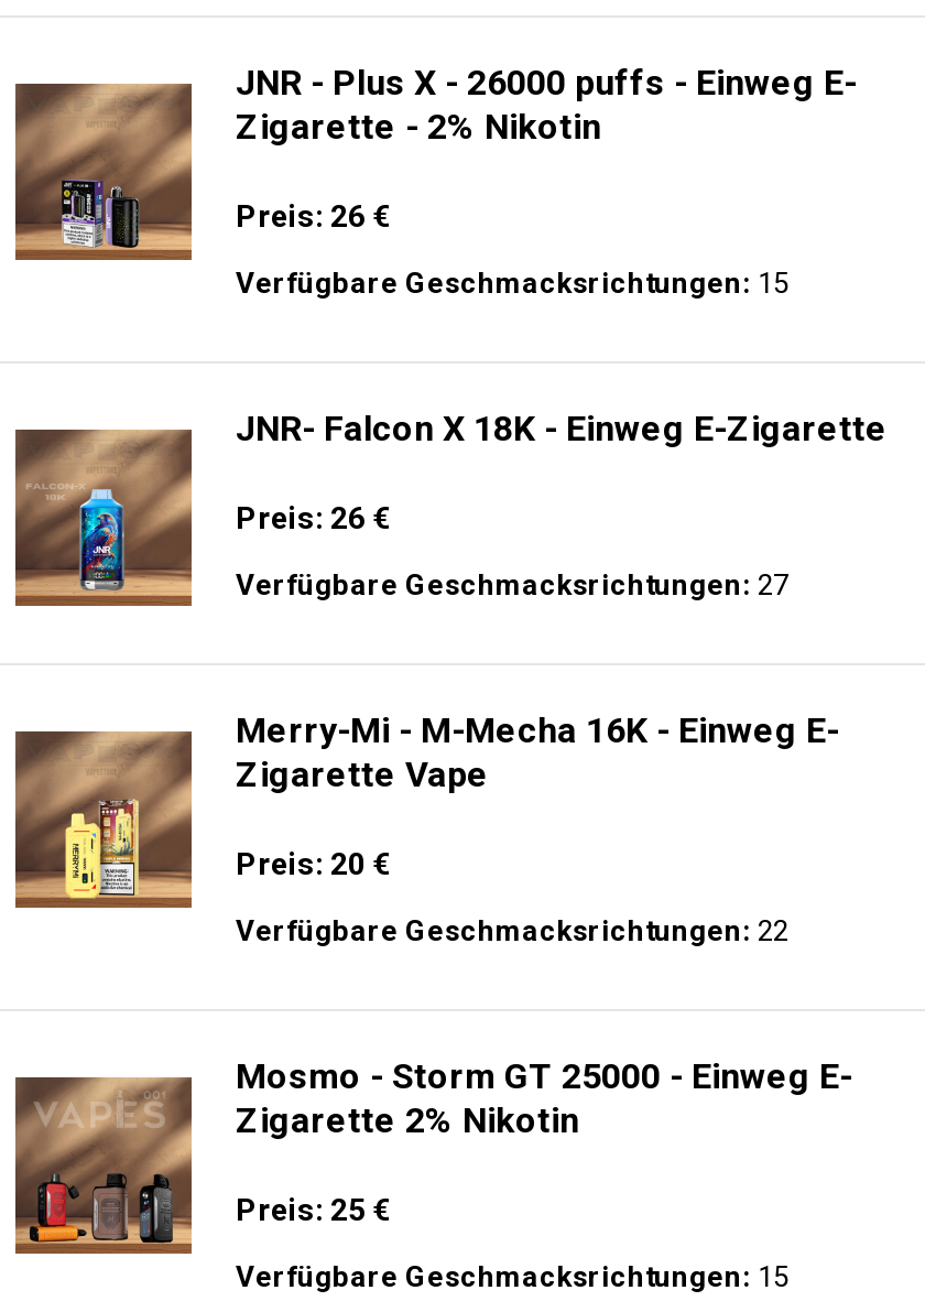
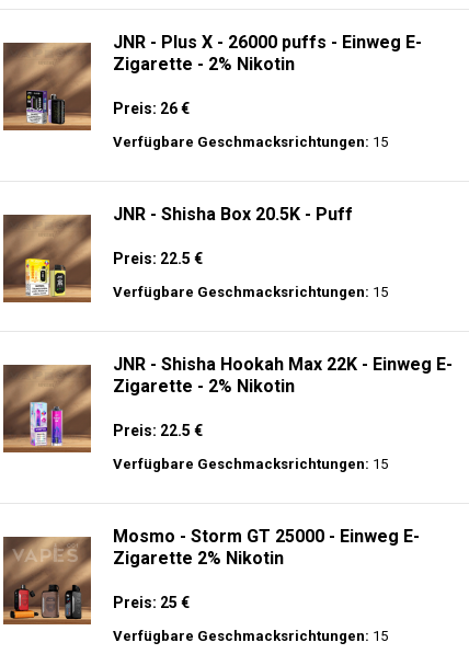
[236,408,888,449] JNR- Falcon X 18K - Einweg E-Zigarette -> [113,204,353,225] JNR - Shisha Box 20.5K - Puff
[59,487,139,595] [image] -> [24,244,66,297] [image]
[236,500,390,535] Preis: 26 € -> [113,250,203,267] Preis: 22.5 €
[236,568,788,601] Verfügbare Geschmacksrichtungen: 27 -> [113,284,388,300] Verfügbare Geschmacksrichtungen: 15
[236,709,839,795] Merry-Mi - M-Mecha 16K - Einweg E- | Zigarette Vape -> [113,354,453,397] JNR - Shisha Hookah Max 22K - Einweg E- | Zigarette - 2% Nikotin
[64,800,141,899] [image] -> [28,400,65,447] [image]
[236,846,390,881] Preis: 20 € -> [113,422,203,439] Preis: 22.5 €
[236,914,788,947] Verfügbare Geschmacksrichtungen: 22 -> [113,456,388,472] Verfügbare Geschmacksrichtungen: 15

